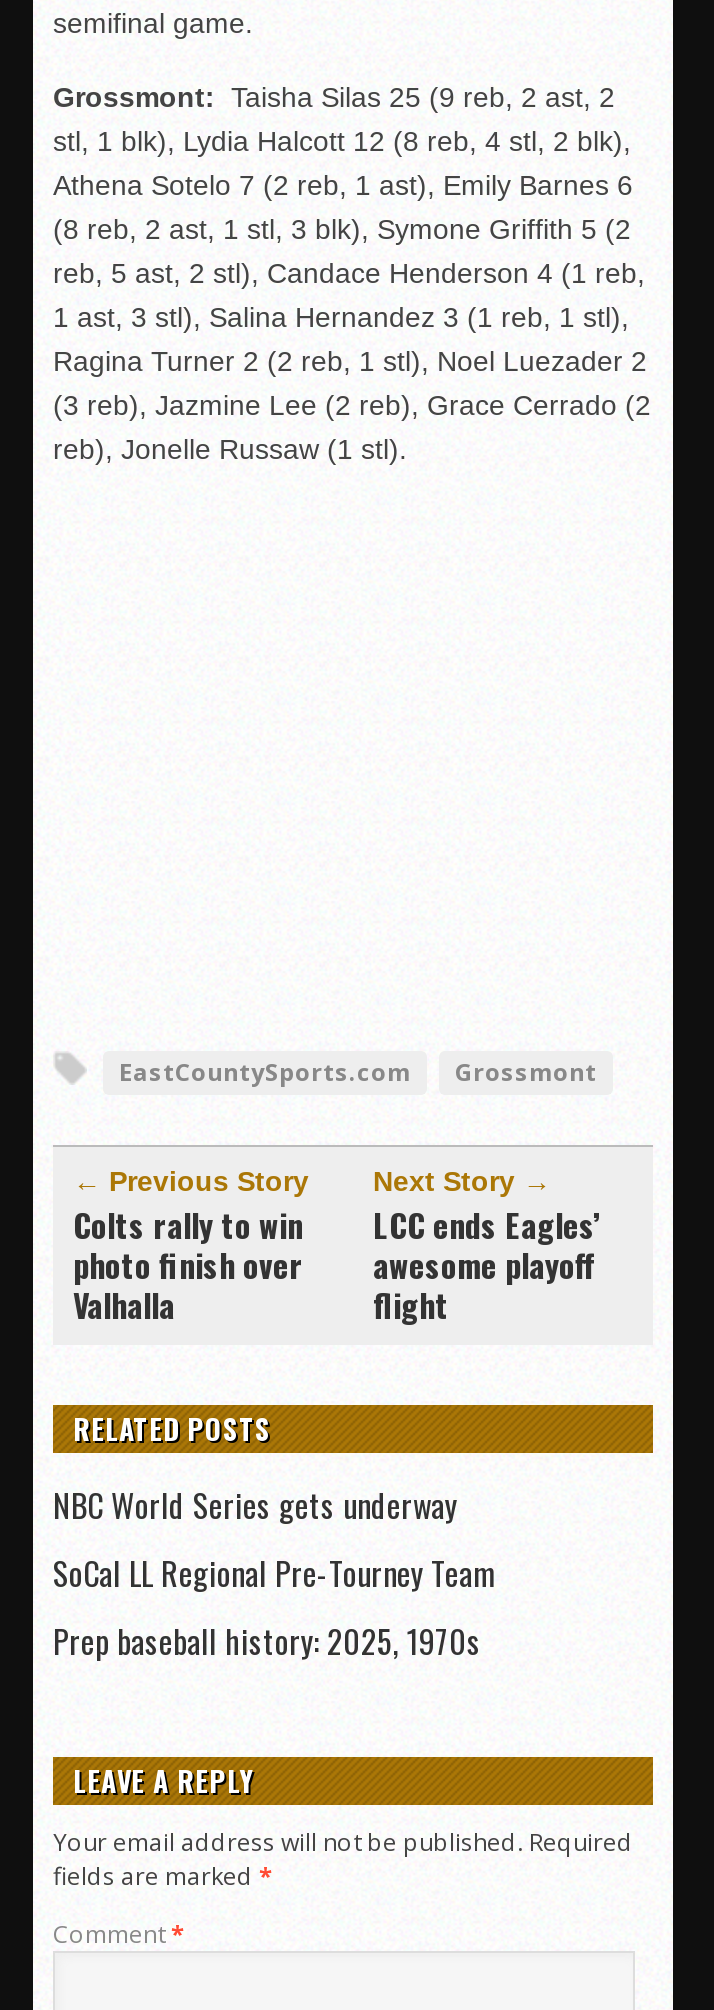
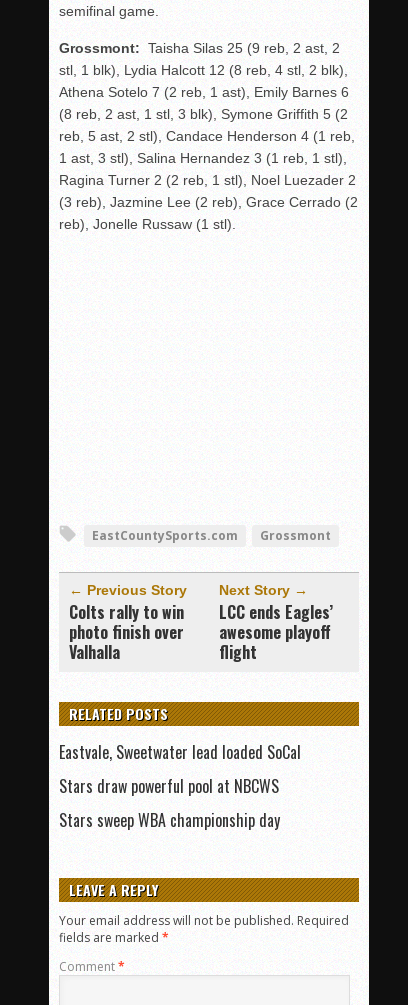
[53,1480,497,1664] NBC World Series gets underway | SoCal LL Regional Pre-Tourney Team | Prep baseball history: 2025, 1970s -> [59,740,301,832] Eastvale, Sweetwater lead loaded SoCal | Stars draw powerful pool at NBCWS | Stars sweep WBA championship day

